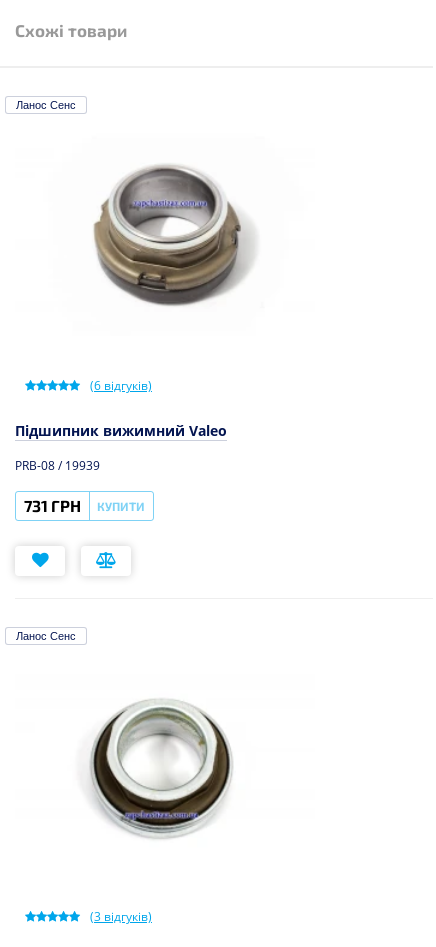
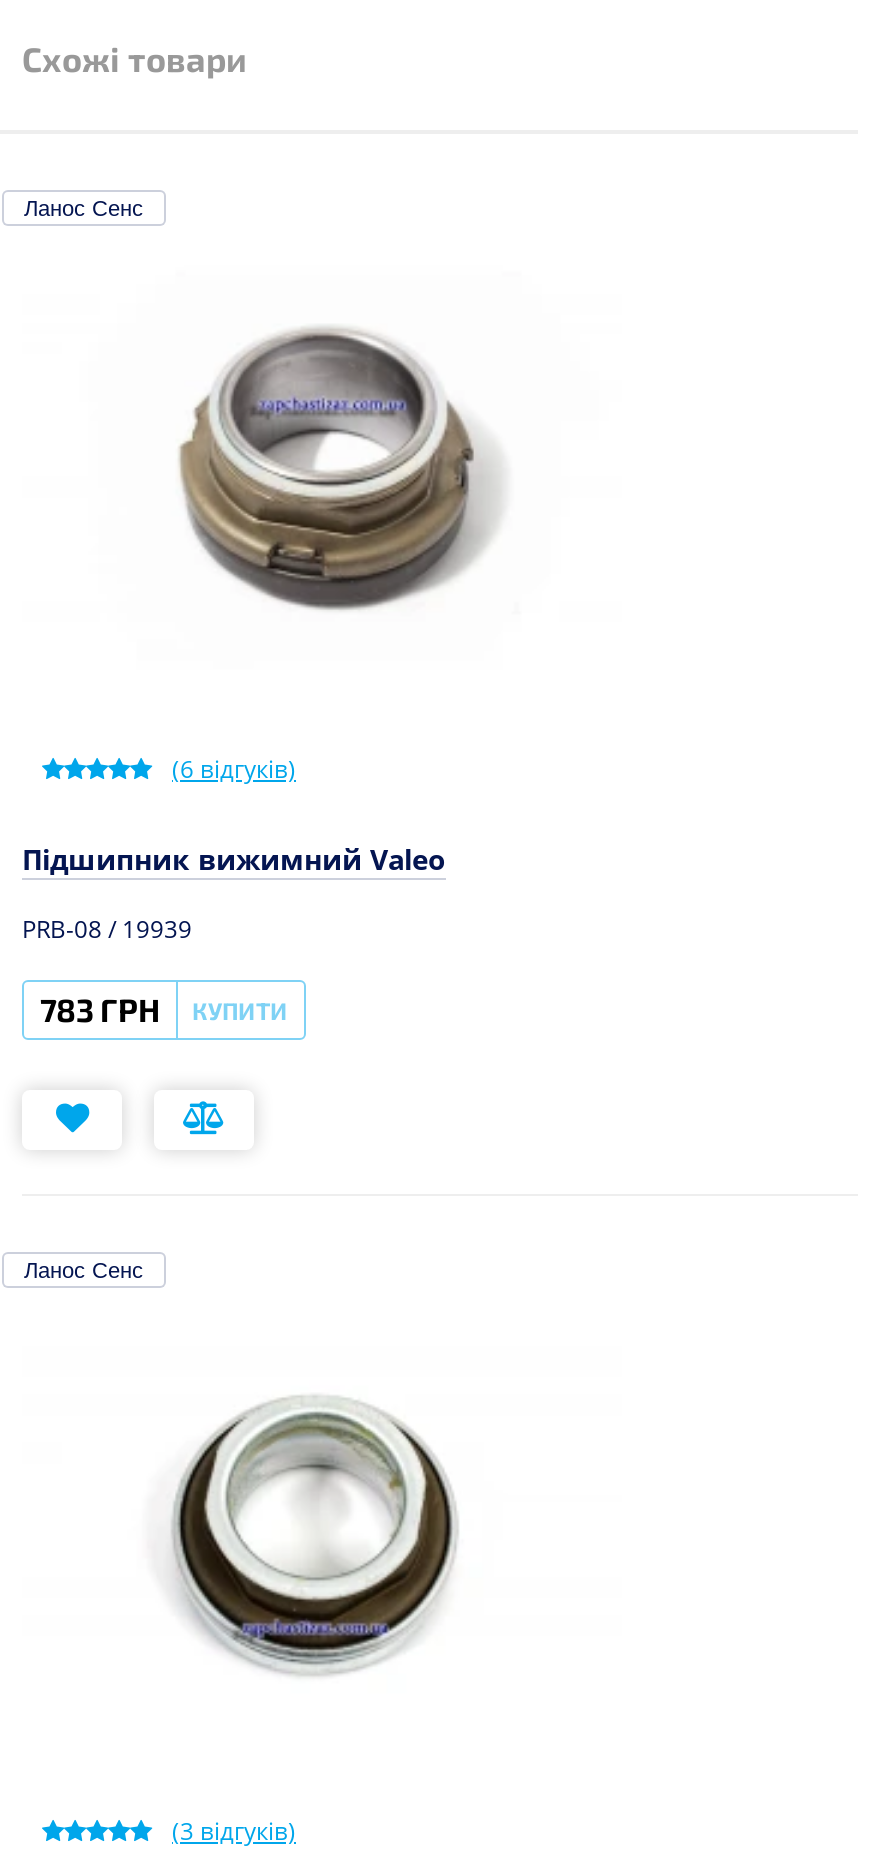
[24,496,145,515] 731 ГРН КУПИТИ -> [40,990,288,1028] 783 ГРН КУПИТИ

